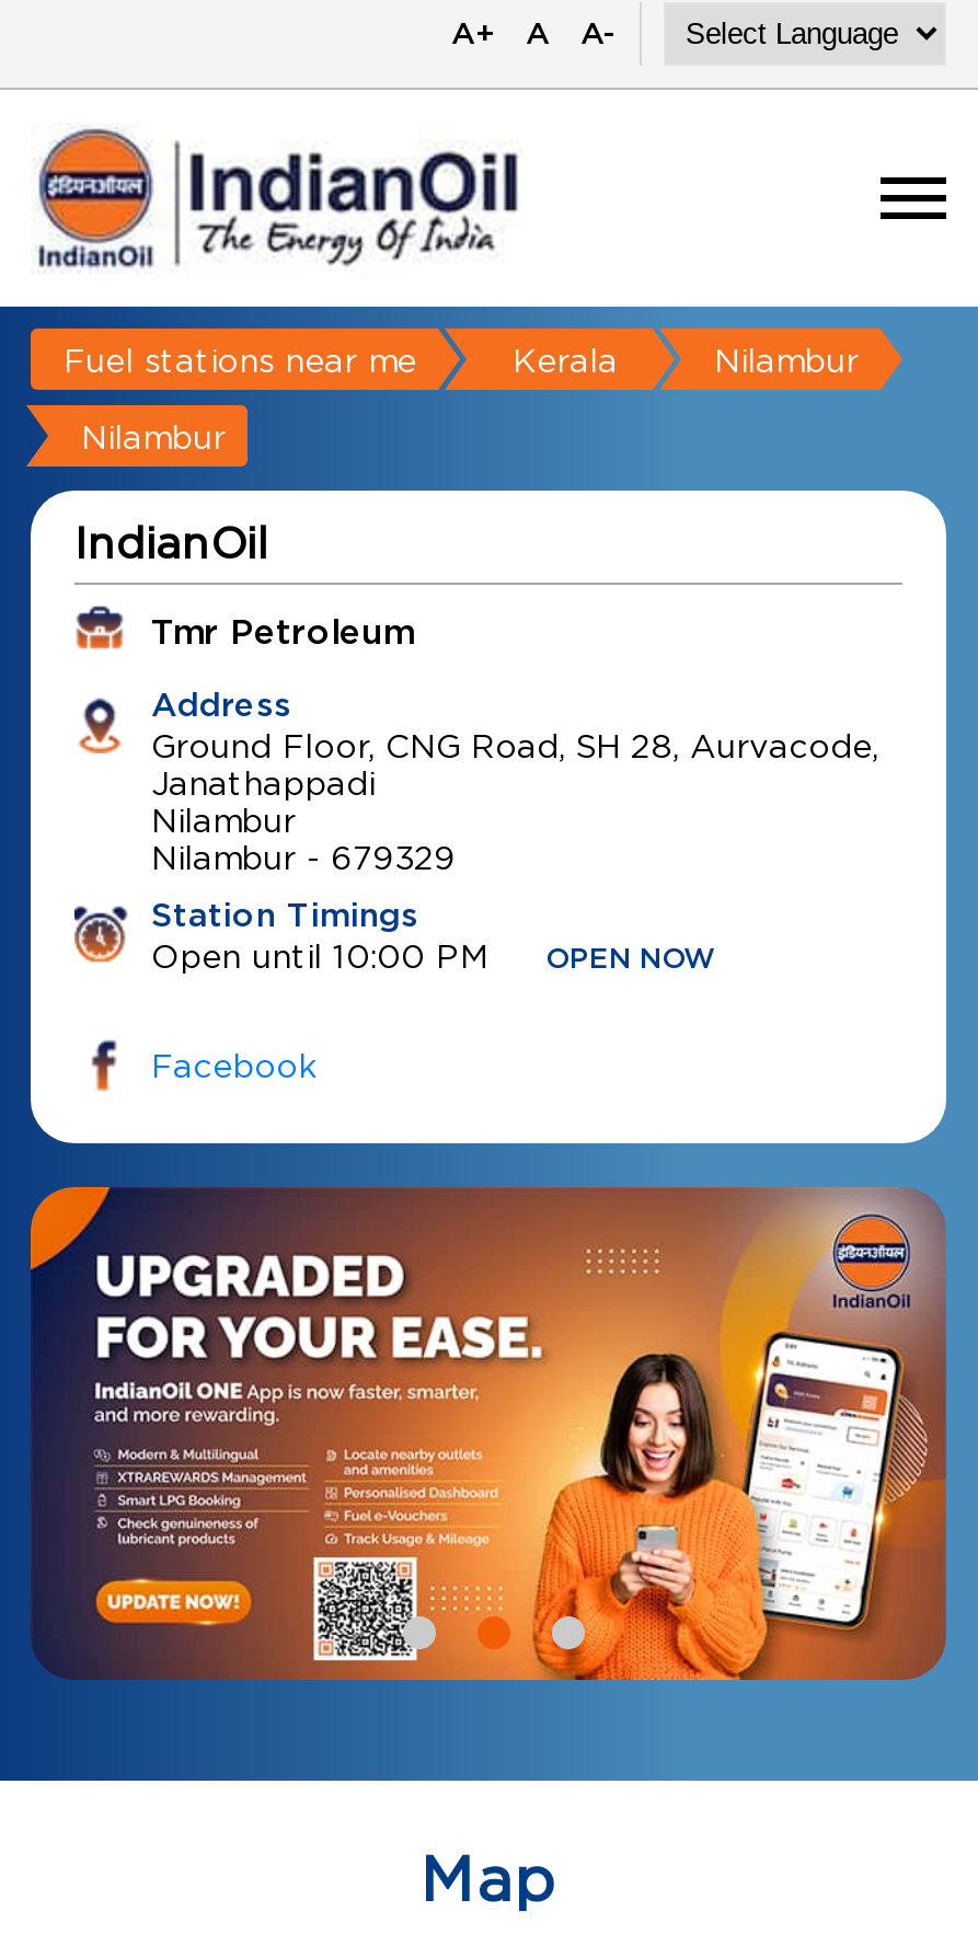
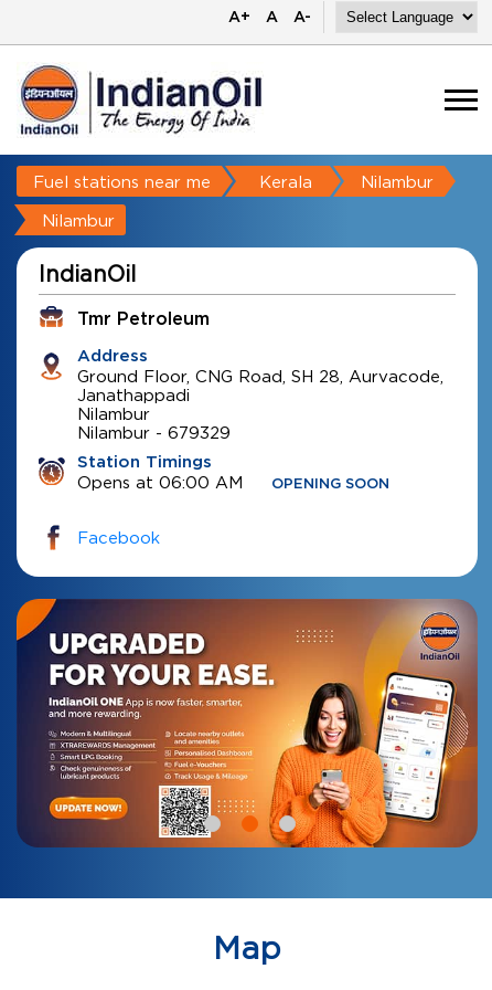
[151,937,716,975] Open until 10:00 PM | OPEN NOW -> [77,473,389,492] Opens at 06:00 AM | OPENING SOON

